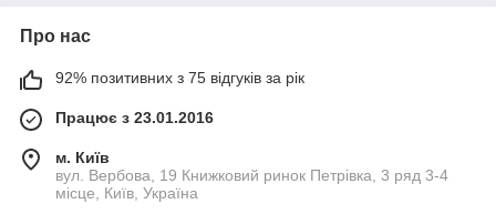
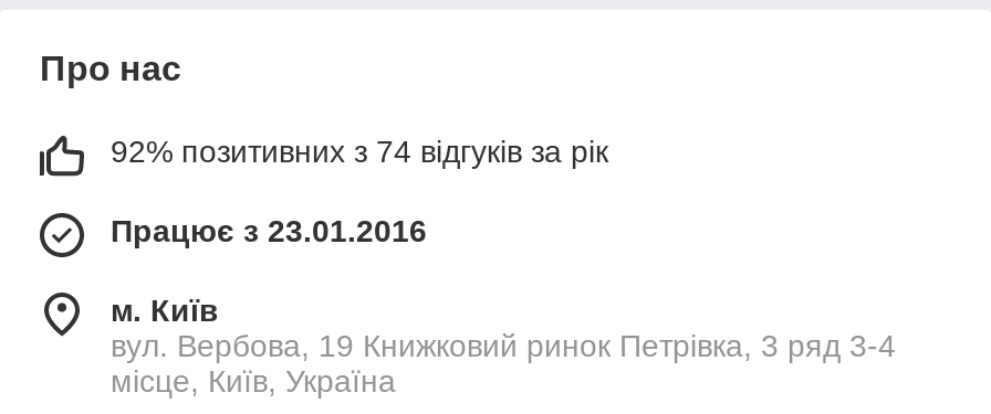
[55,69,304,86] 92% позитивних з 75 відгуків за рік -> [111,133,608,168] 92% позитивних з 74 відгуків за рік

